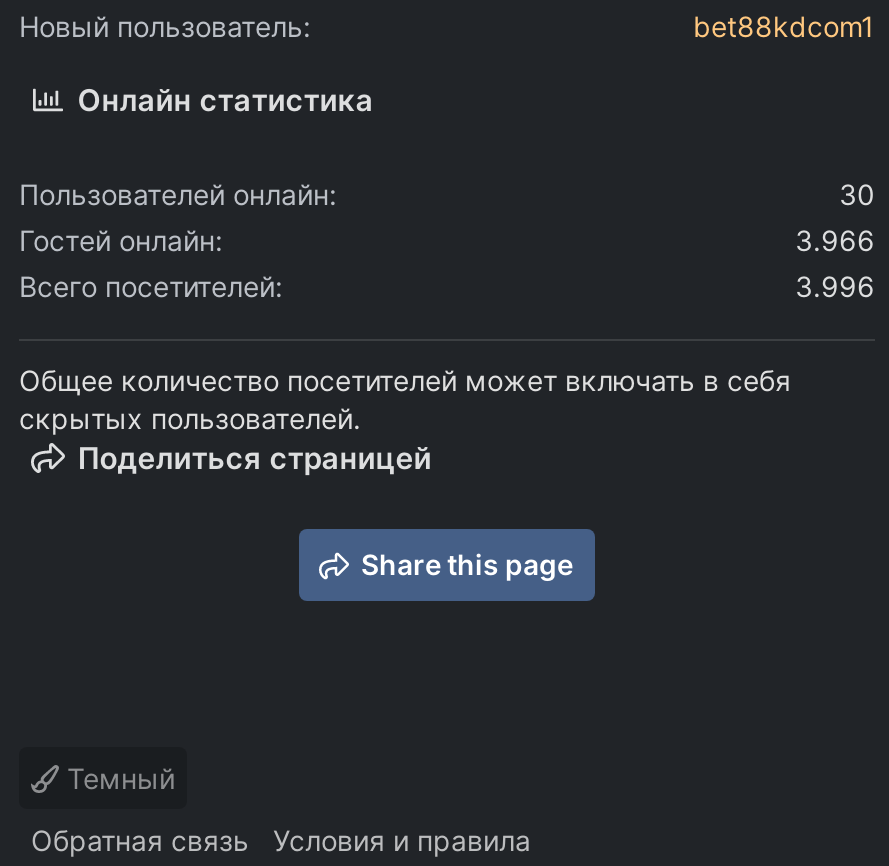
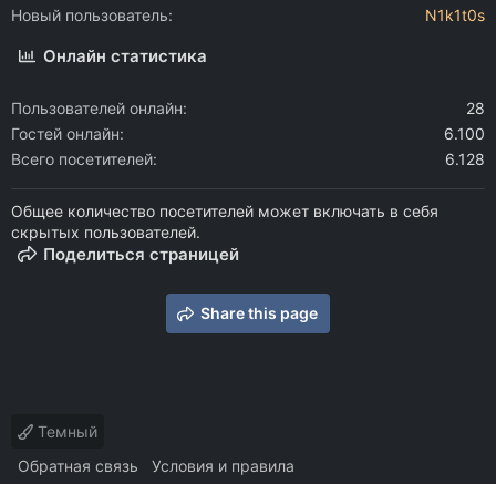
[693,9,875,43] bet88kdcom1 -> [425,5,485,24] N1k1t0s
[839,177,875,211] 30 -> [466,98,485,117] 28
[795,223,875,257] 3.966 -> [444,124,485,143] 6.100
[795,269,875,303] 3.996 -> [445,149,485,168] 6.128

